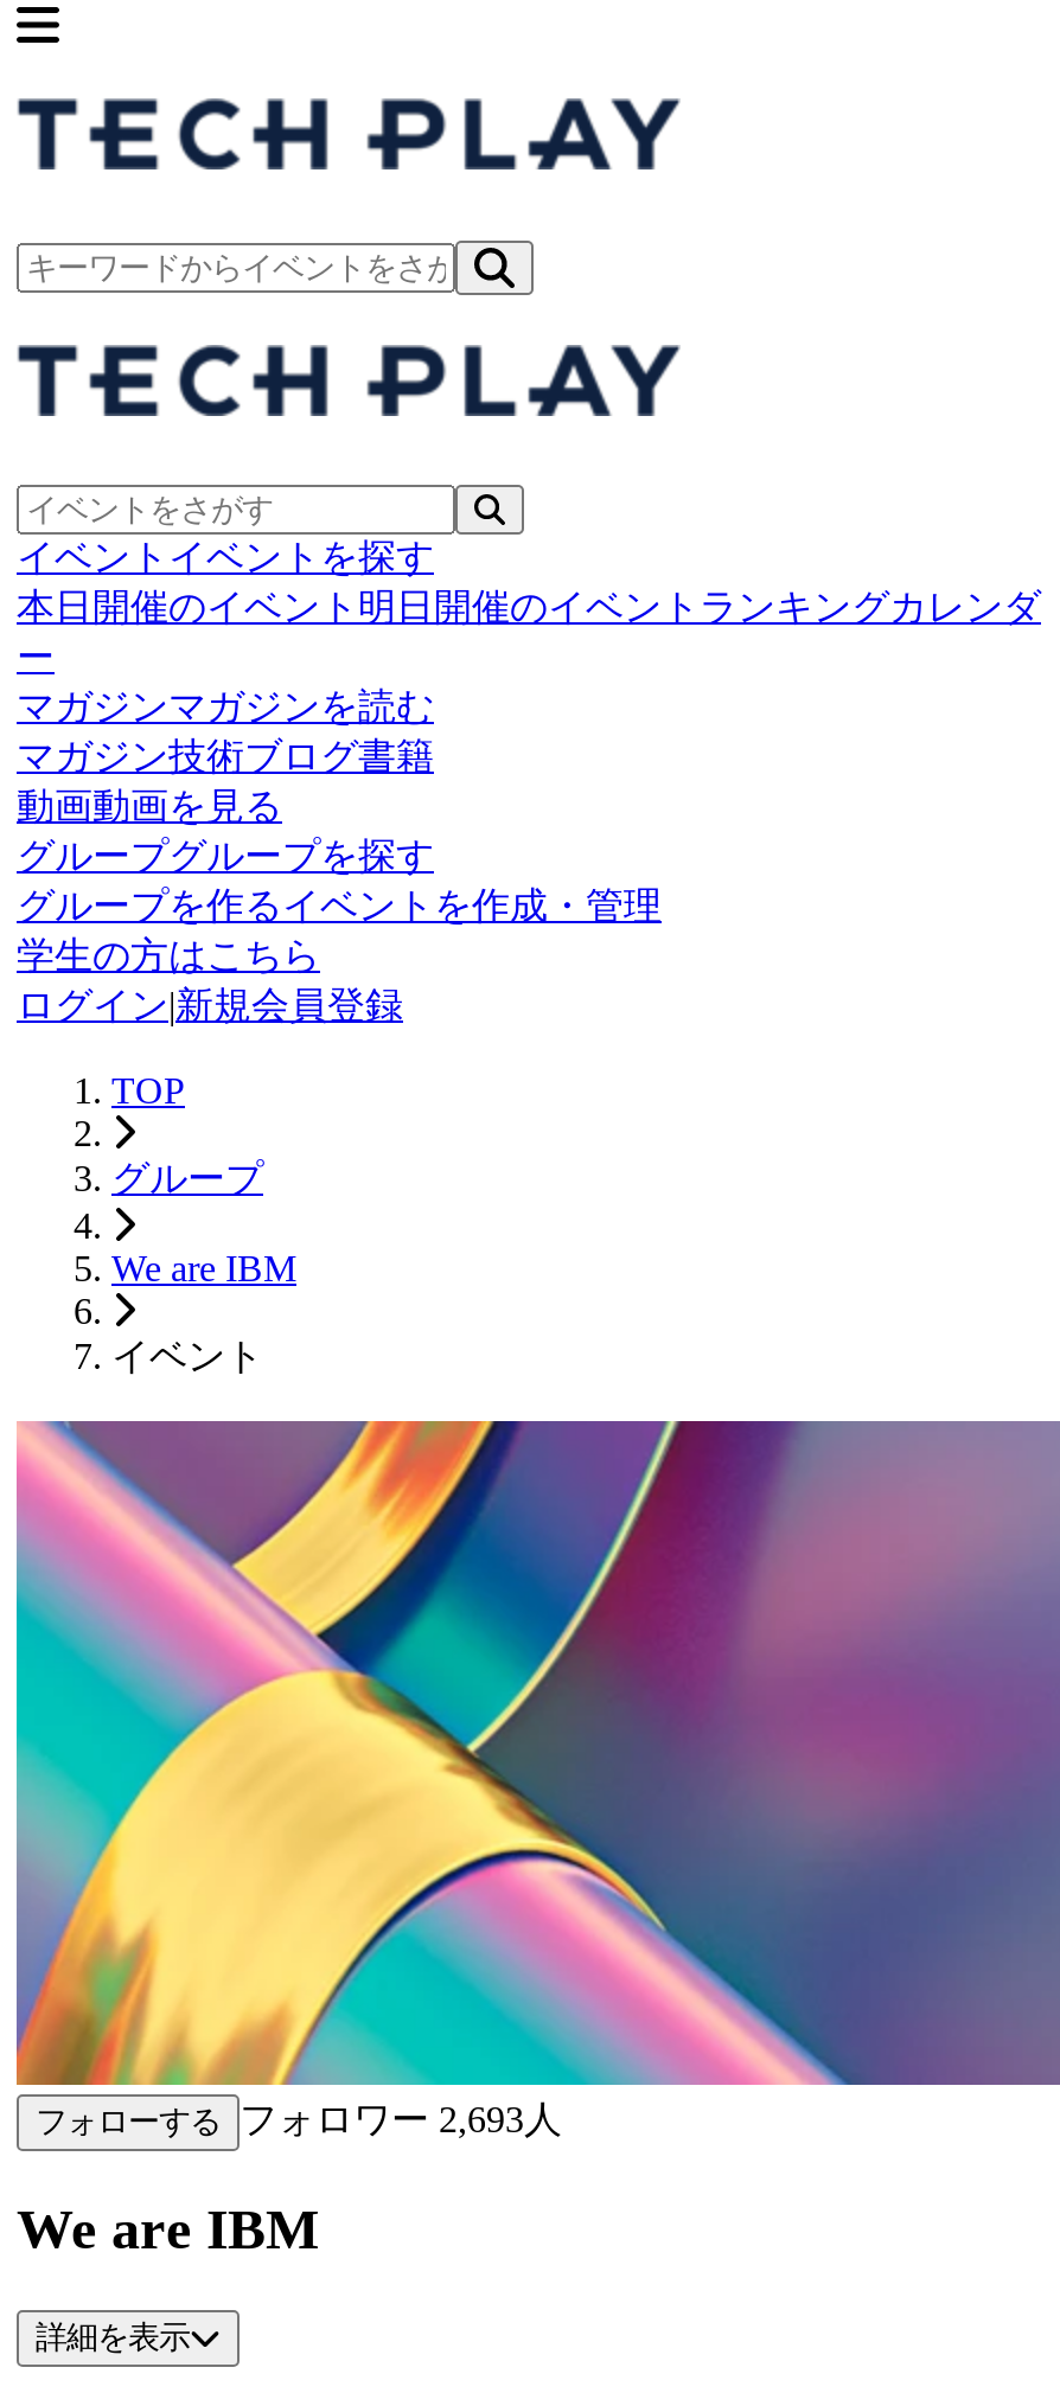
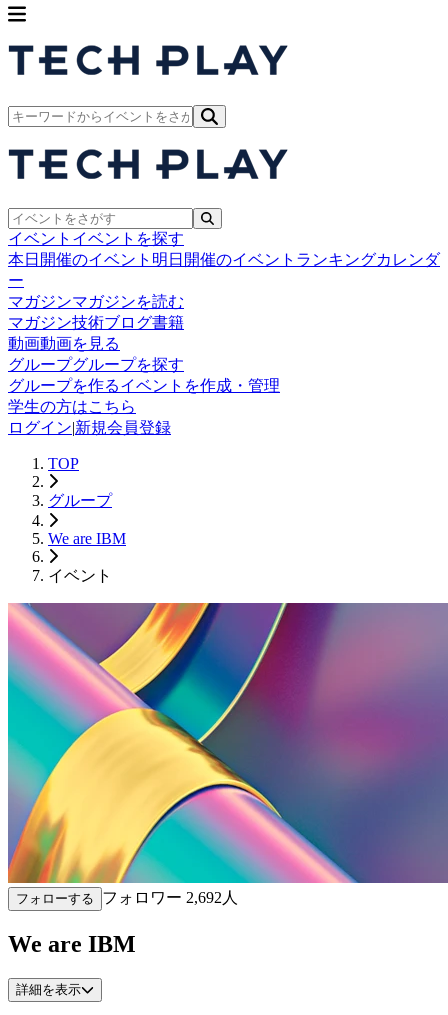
[36,2100,562,2140] フォローする フォロワー 2,693人 -> [16,889,238,906] フォローする フォロワー 2,692人

